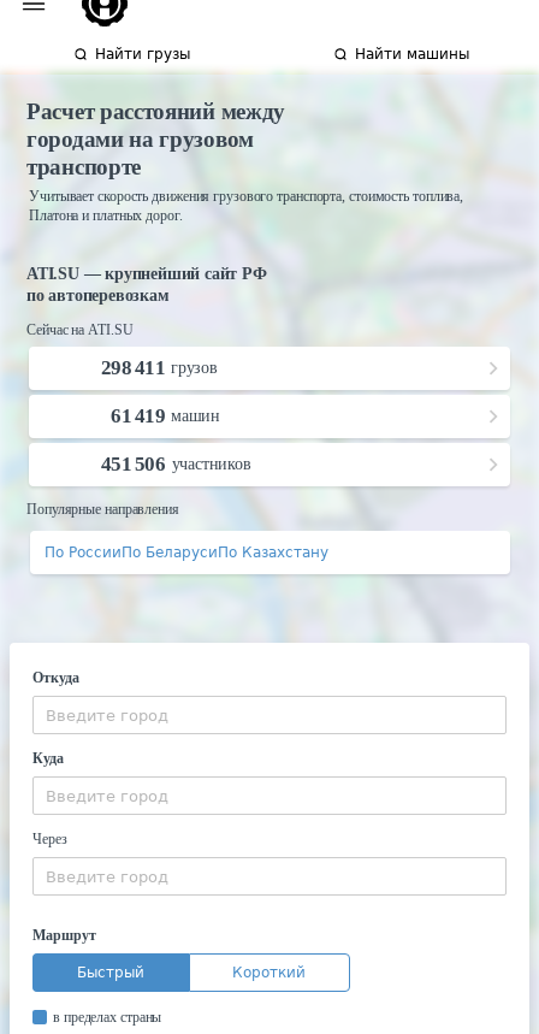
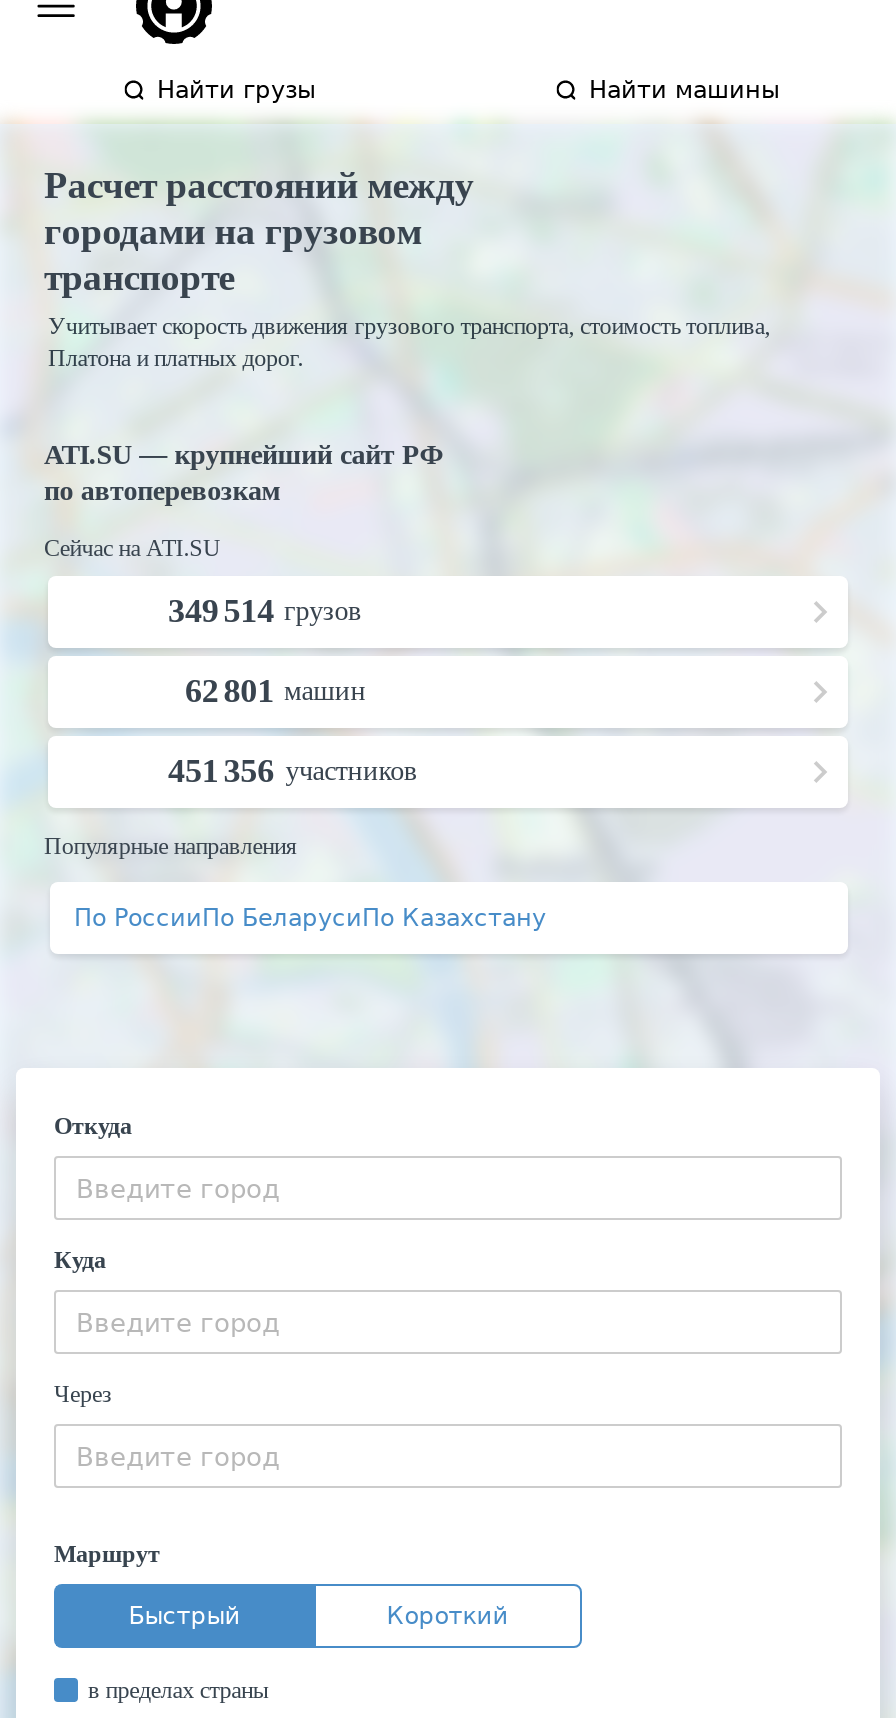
[101,356,218,379] 298 411 грузов -> [168,592,362,630] 349 514 грузов
[111,404,220,427] 61 419 машин -> [185,672,366,710] 62 801 машин
[101,453,251,475] 451 506 участников -> [168,752,417,790] 451 356 участников

